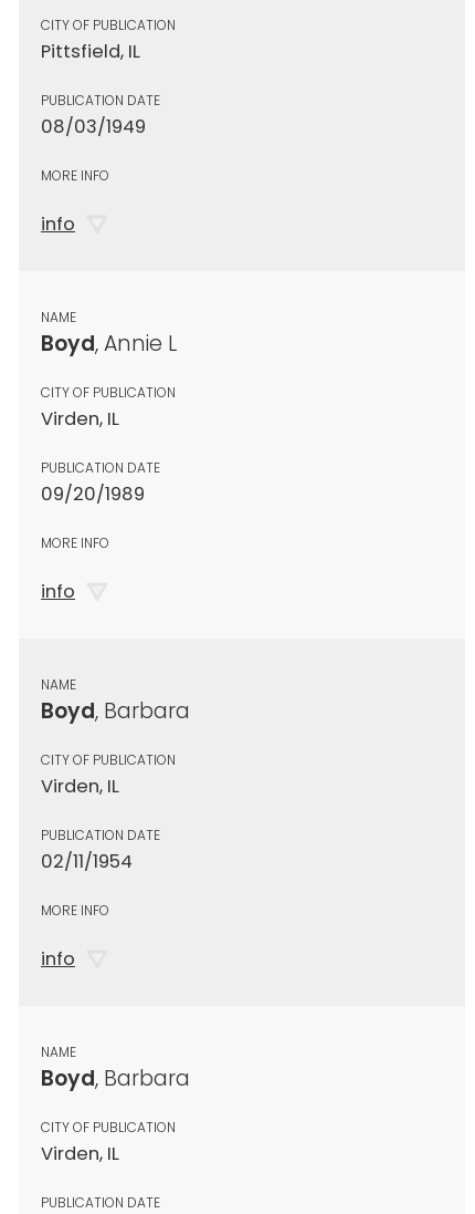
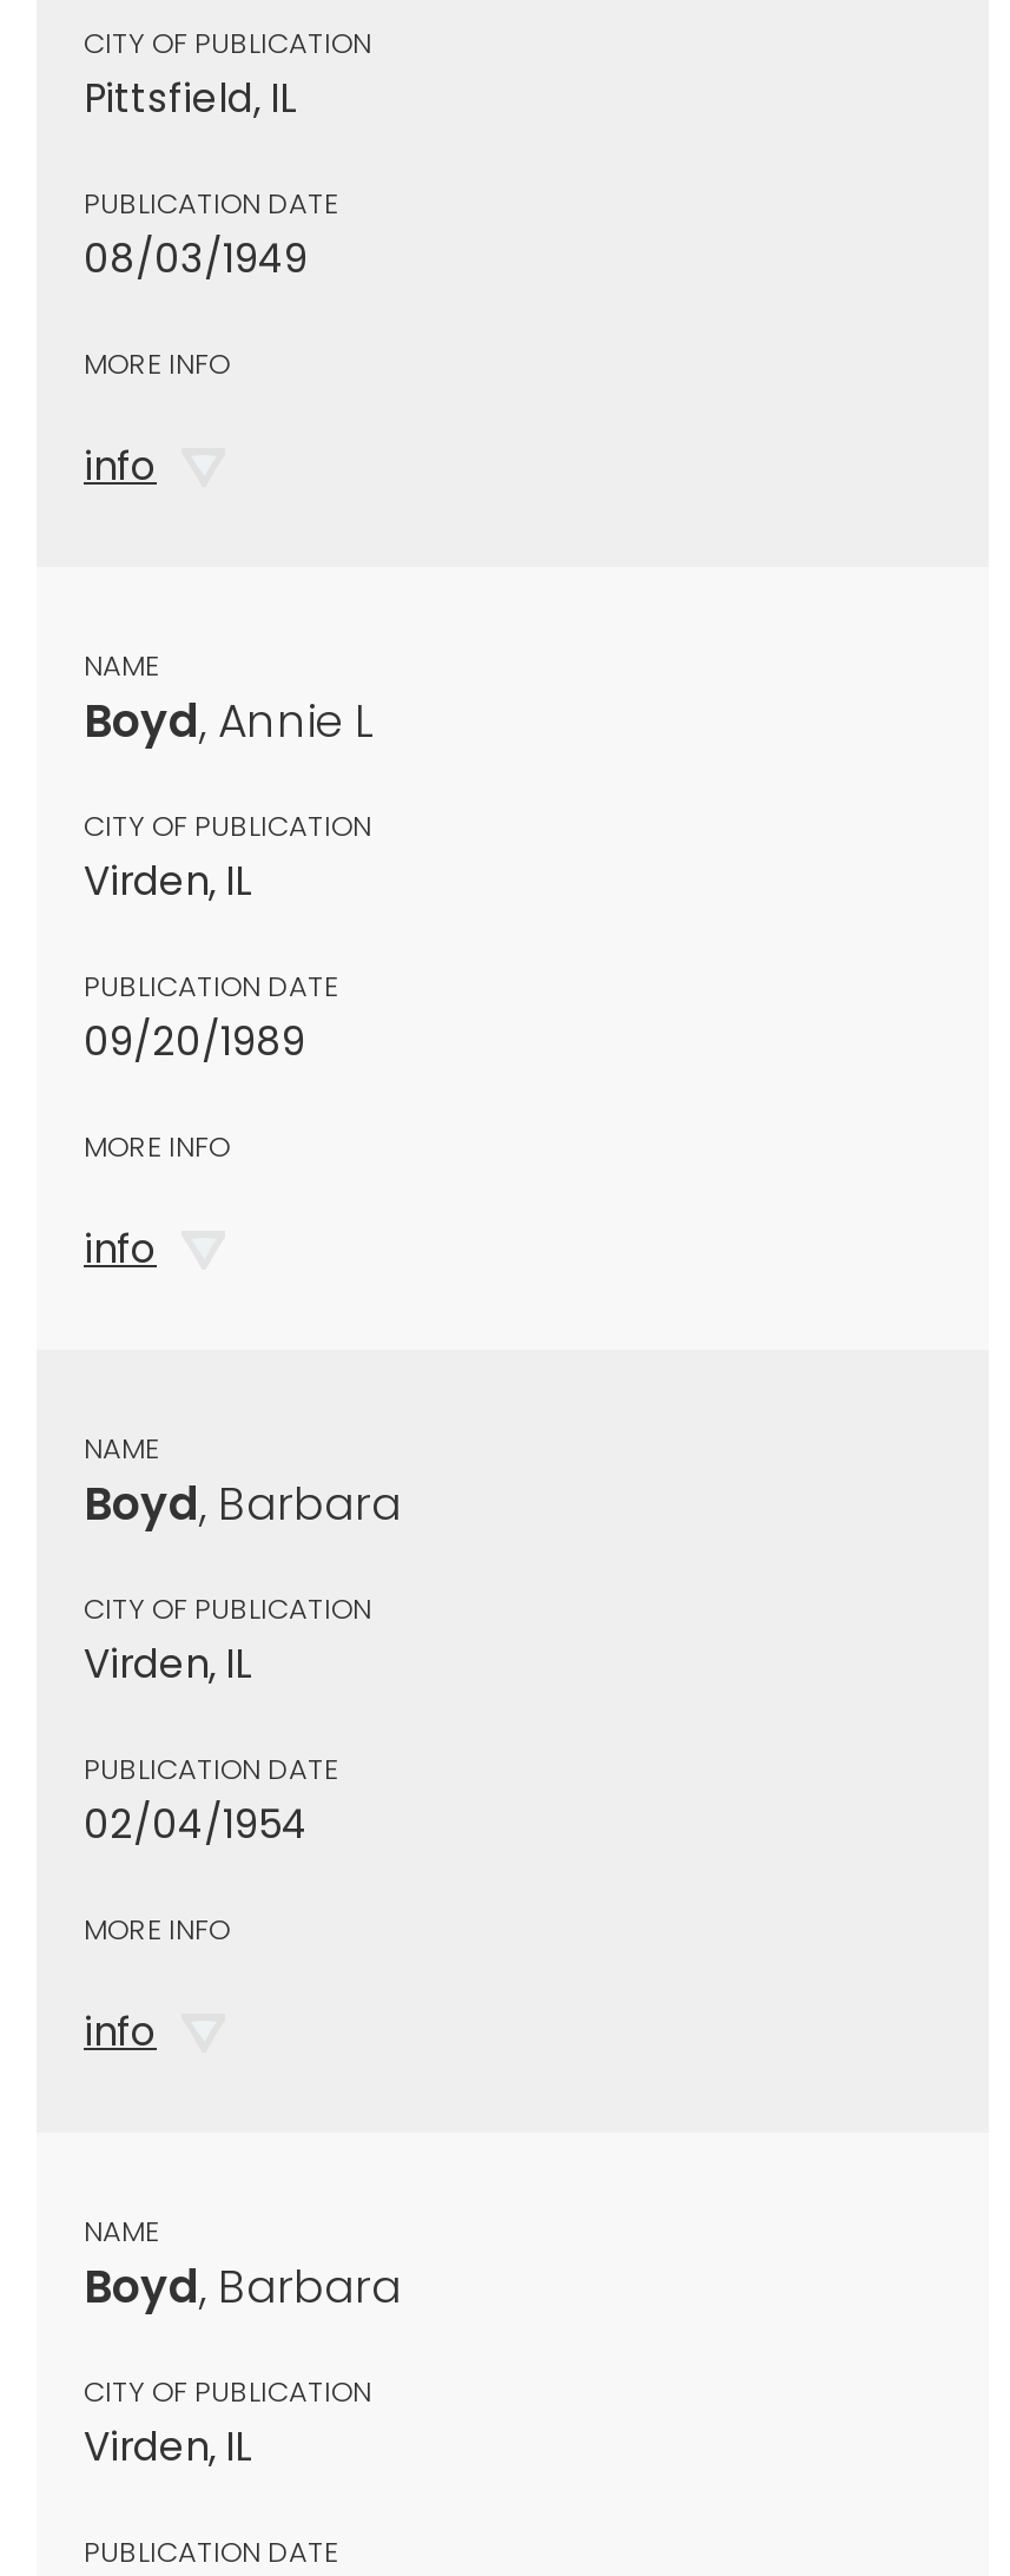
[41,848,133,874] 02/11/1954 -> [84,1797,308,1851] 02/04/1954

